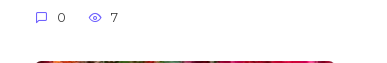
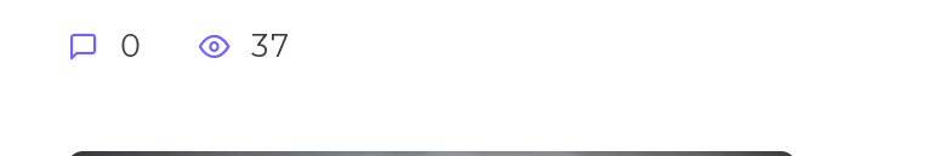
[110,10,117,25] 7 -> [251,28,288,64] 37

